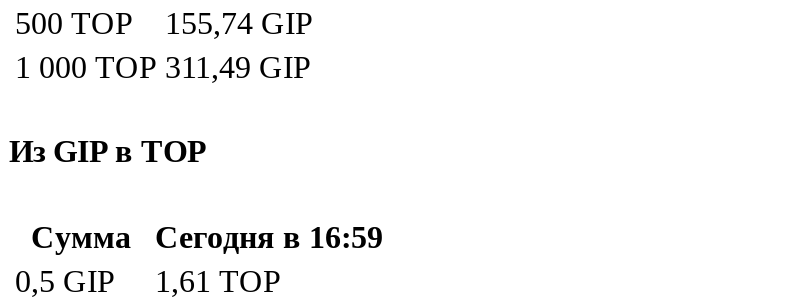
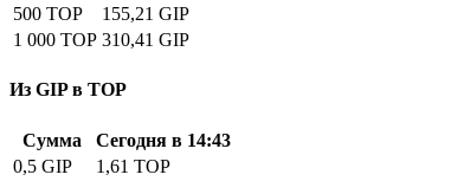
[15,6,313,40] 500 TOP 155,74 GIP -> [13,4,189,24] 500 TOP 155,21 GIP
[15,50,311,84] 1 000 TOP 311,49 GIP -> [13,30,189,50] 1 000 TOP 310,41 GIP
[31,219,383,253] Сумма Сегодня в 16:59 -> [22,130,231,150] Сумма Сегодня в 14:43

